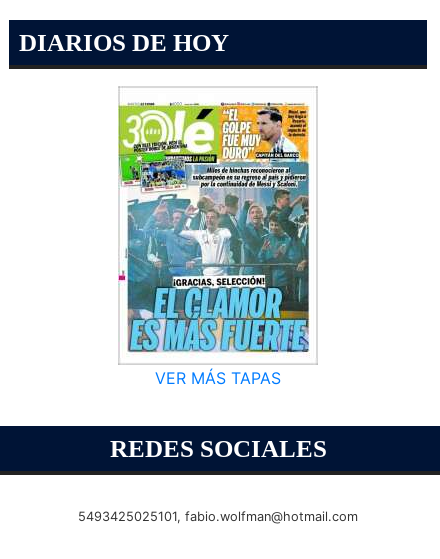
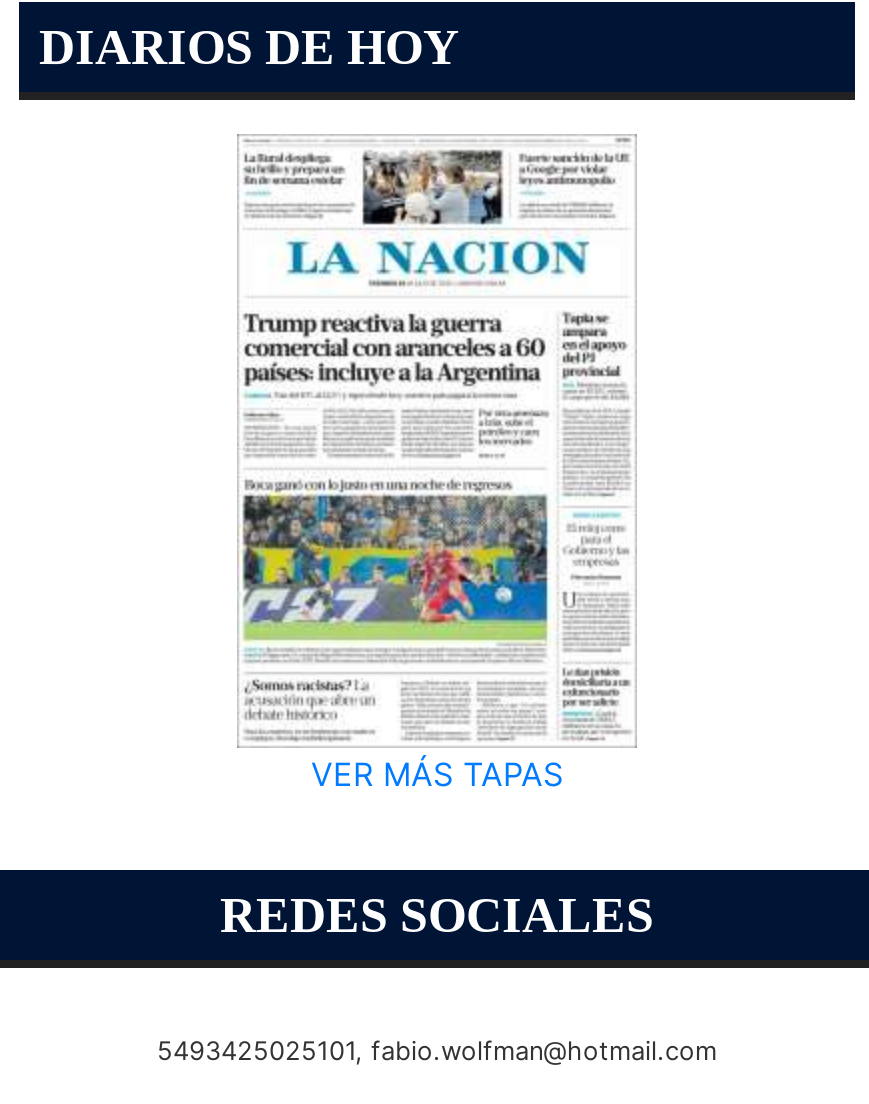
[118,94,313,361] [image] -> [239,138,629,742] [image]

